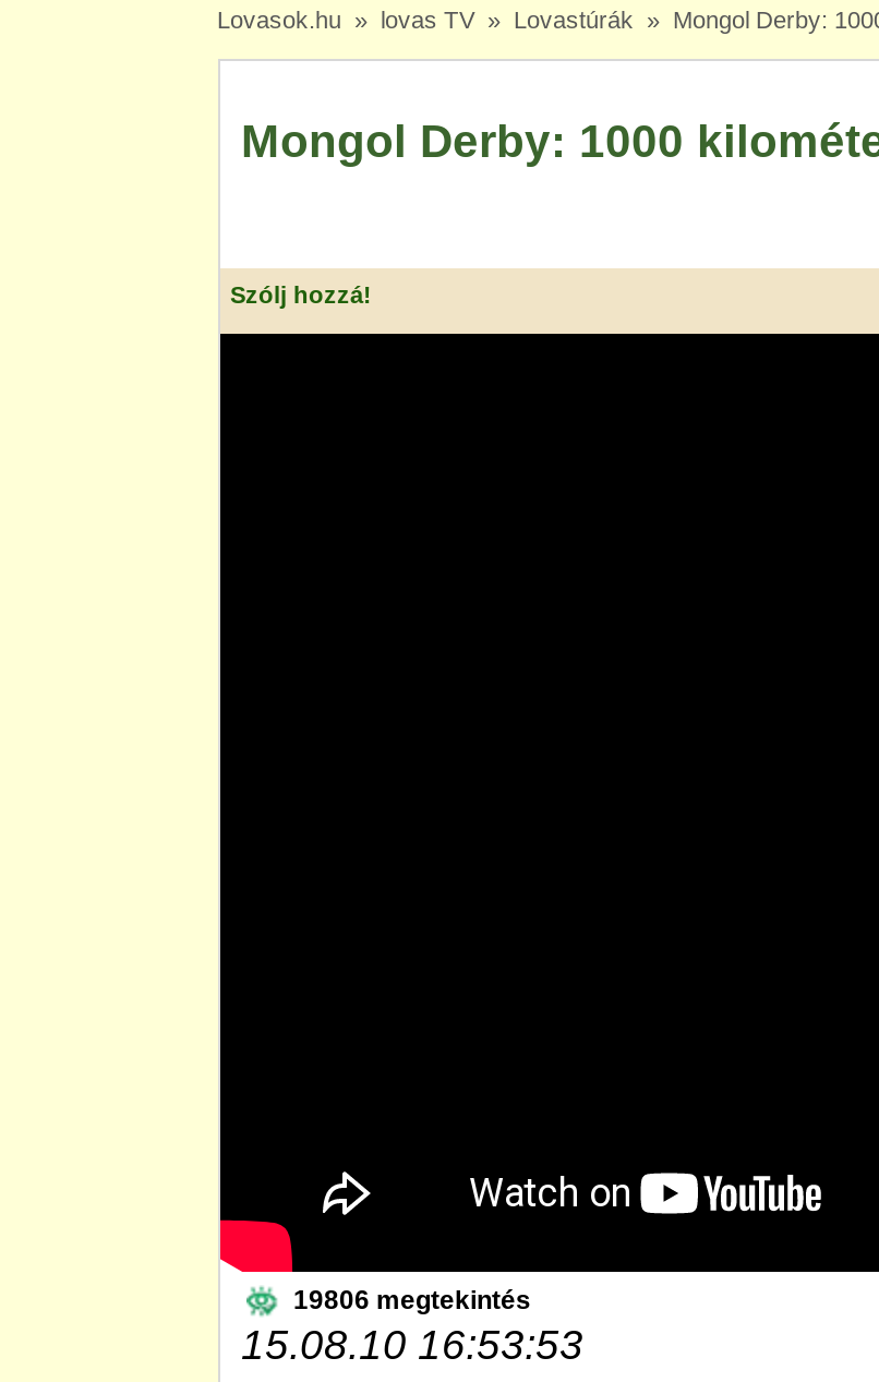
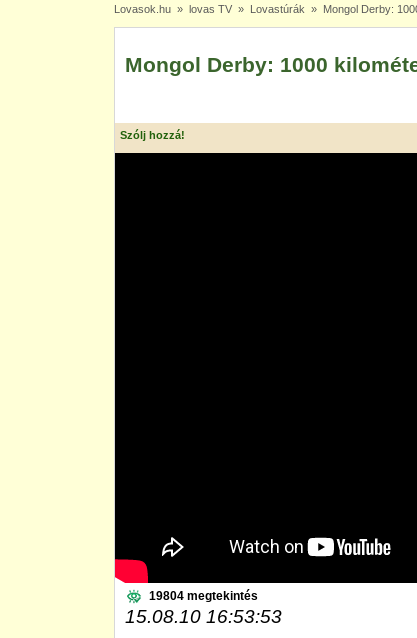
[293,1285,531,1315] 19806 megtekintés -> [148,589,257,603] 19804 megtekintés

